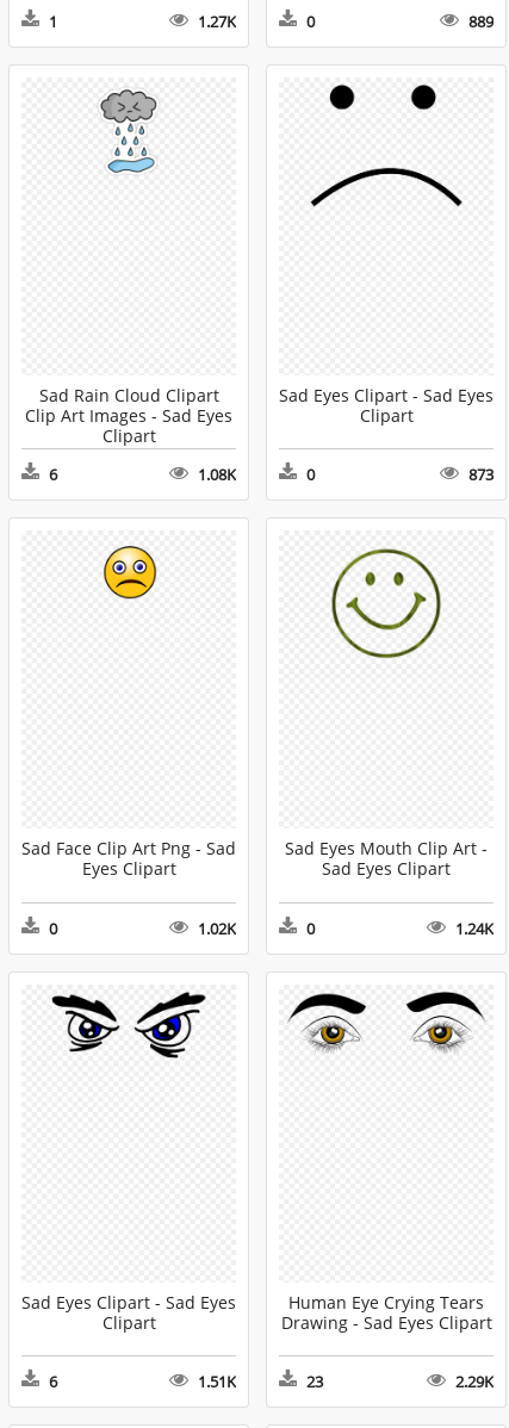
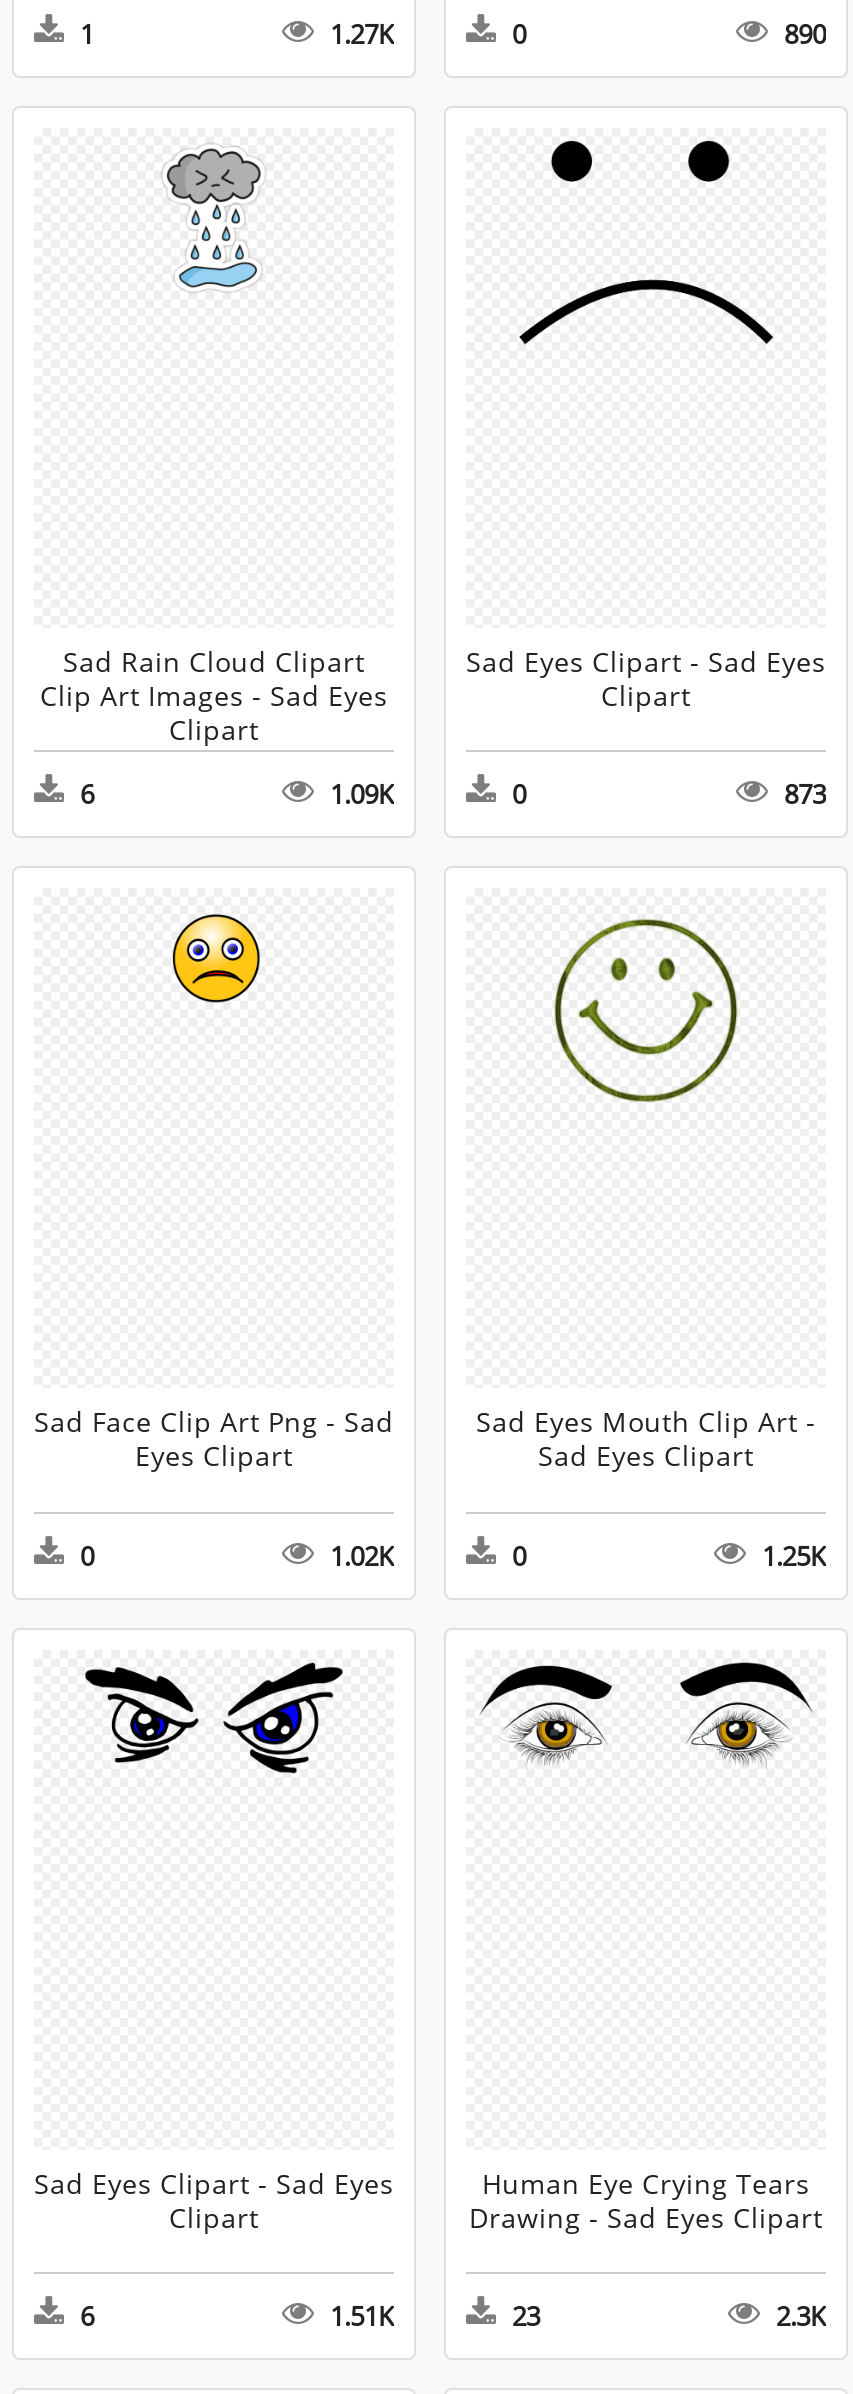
[468,11,494,32] 889 -> [784,16,826,52] 890
[198,464,236,486] 1.08K -> [330,777,394,813] 1.09K
[455,918,494,939] 1.24K -> [762,1538,826,1574] 1.25K
[455,1371,494,1392] 2.29K -> [776,2298,826,2334] 2.3K

